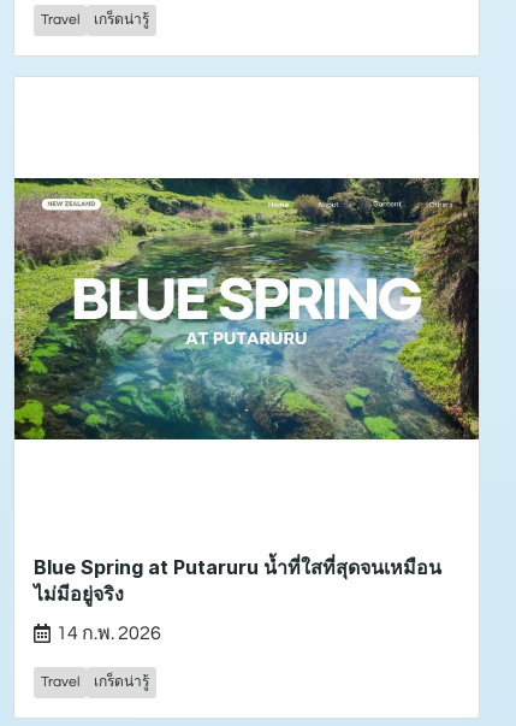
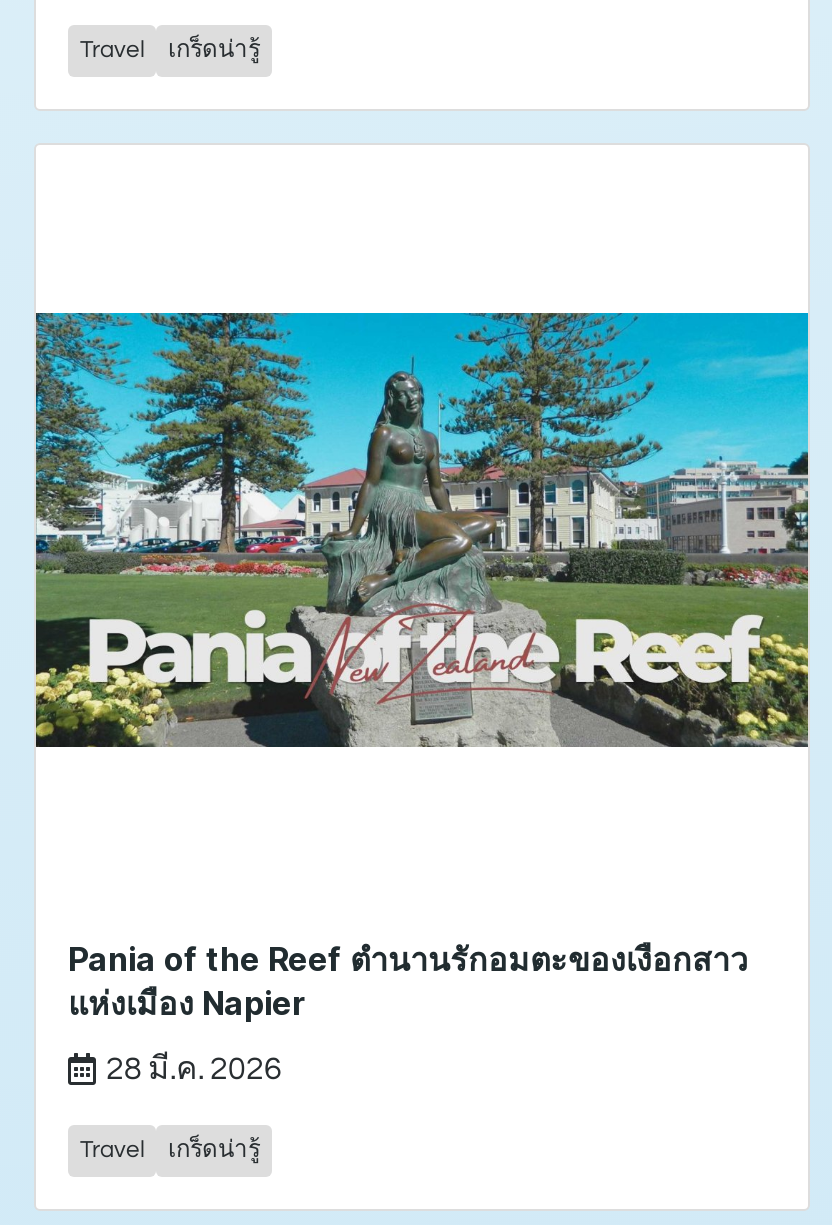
[13,177,480,441] [image] -> [34,311,810,749] [image]
[34,555,441,605] Blue Spring at Putaruru น้ำที่ใสที่สุดจนเหมือน | ไม่มีอยู่จริง -> [68,938,748,1022] Pania of the Reef ตำนานรักอมตะของเงือกสาว | แห่งเมือง Napier
[57,623,161,643] 14 ก.พ. 2026 -> [106,1052,282,1084] 28 มี.ค. 2026

